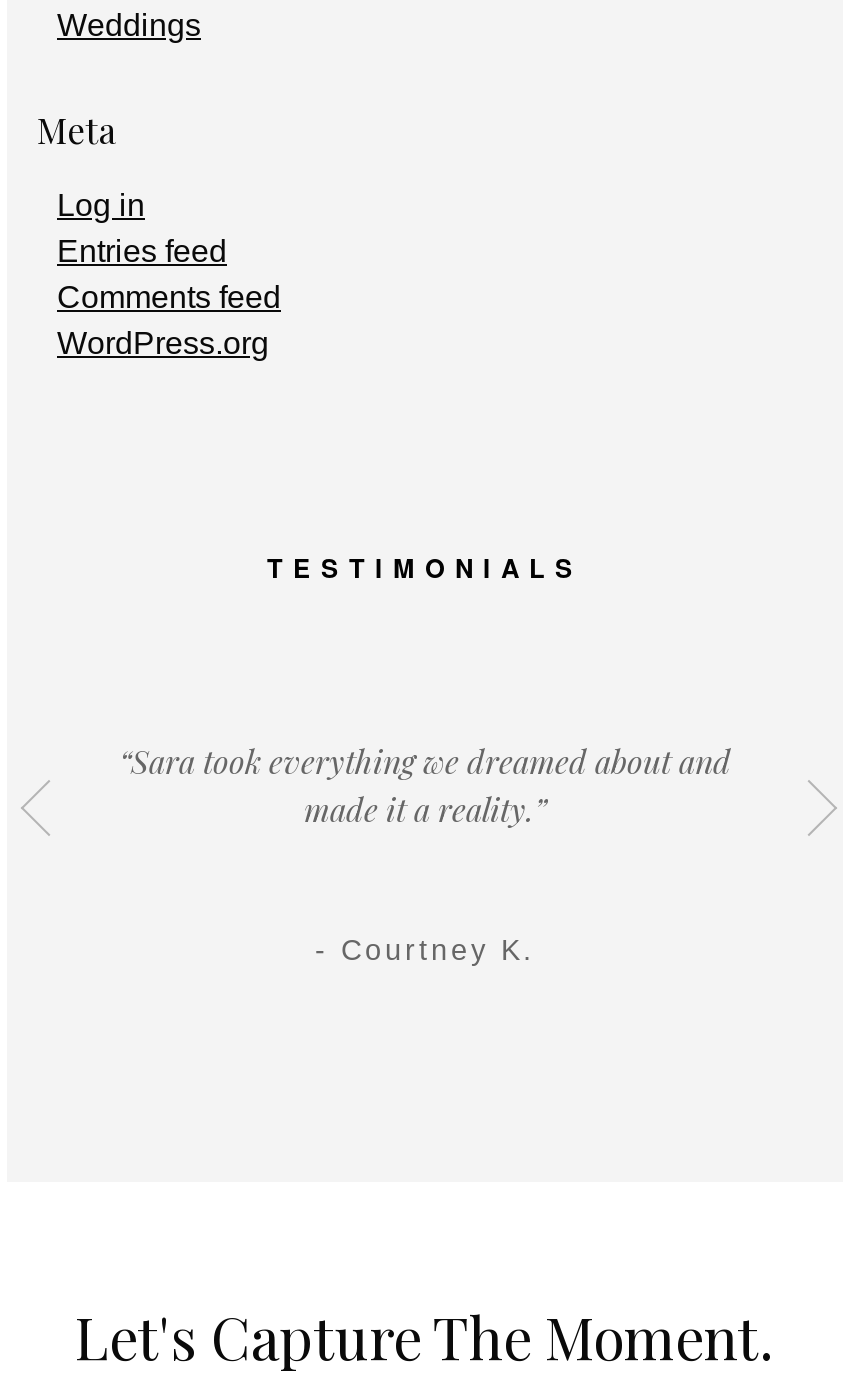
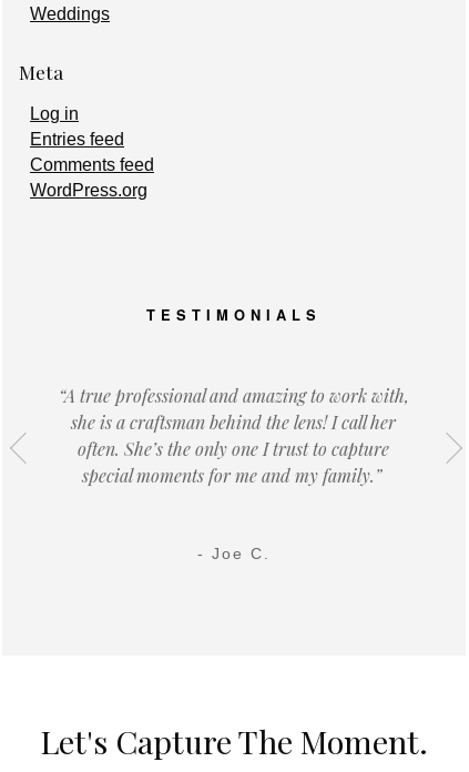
[119,740,731,830] “Sara took everything we dreamed about and | made it a reality.” -> [59,384,409,487] “A true professional and amazing to work with, | she is a craftsman behind the lens! I call her | often. She’s the only one I trust to capture | special moments for me and my family.”
[315,934,535,966] - Courtney K. -> [197,545,271,562] - Joe C.

